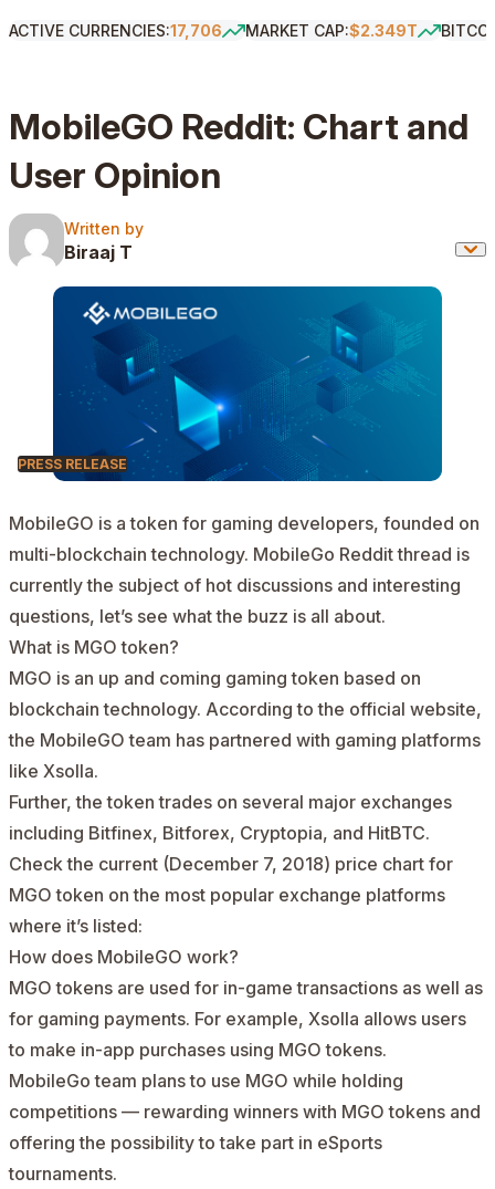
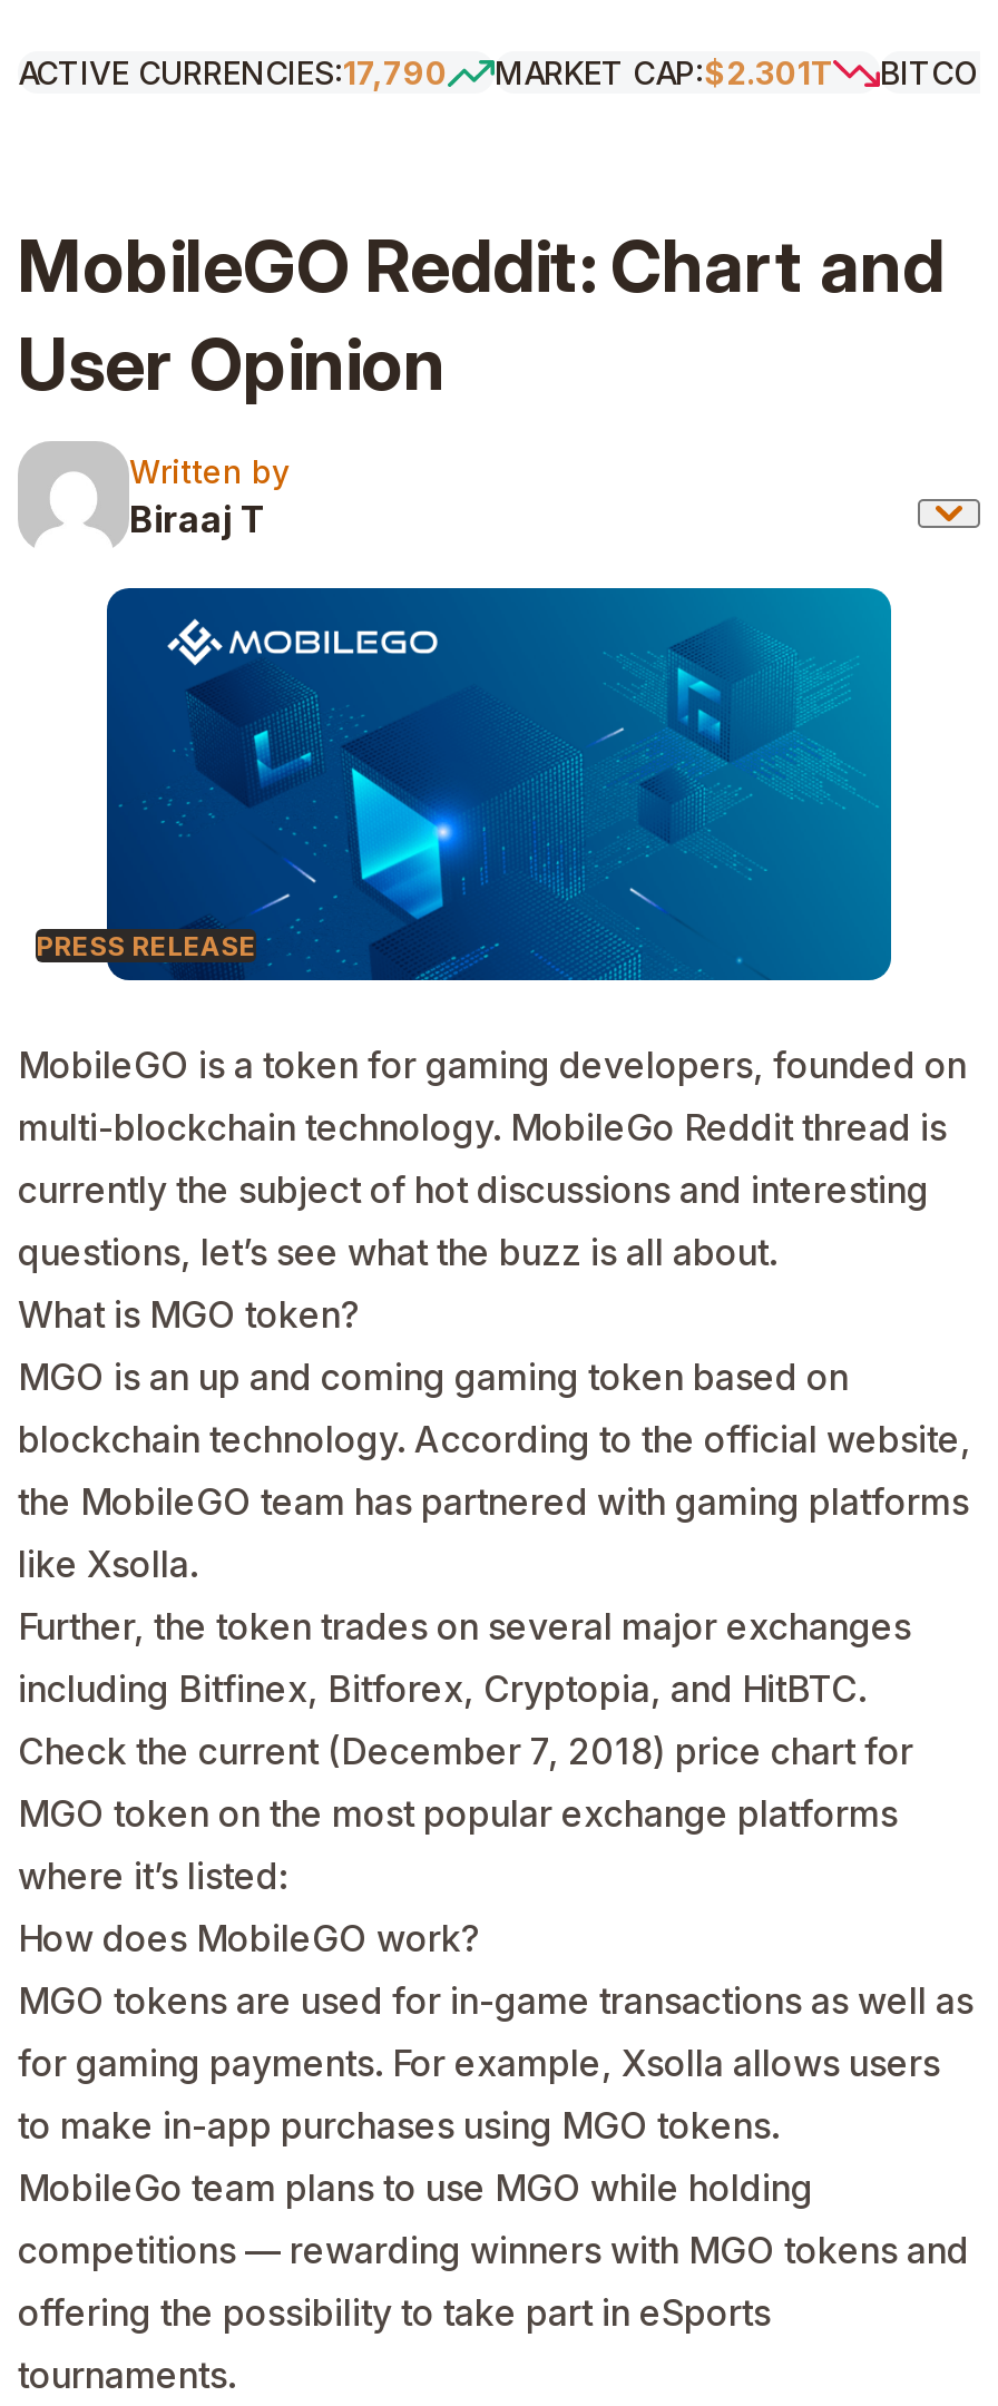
[9,21,222,40] ACTIVE CURRENCIES:17,706 -> [18,53,448,91] ACTIVE CURRENCIES:17,790
[245,21,418,40] MARKET CAP:$2.349T -> [495,53,833,91] MARKET CAP:$2.301T

